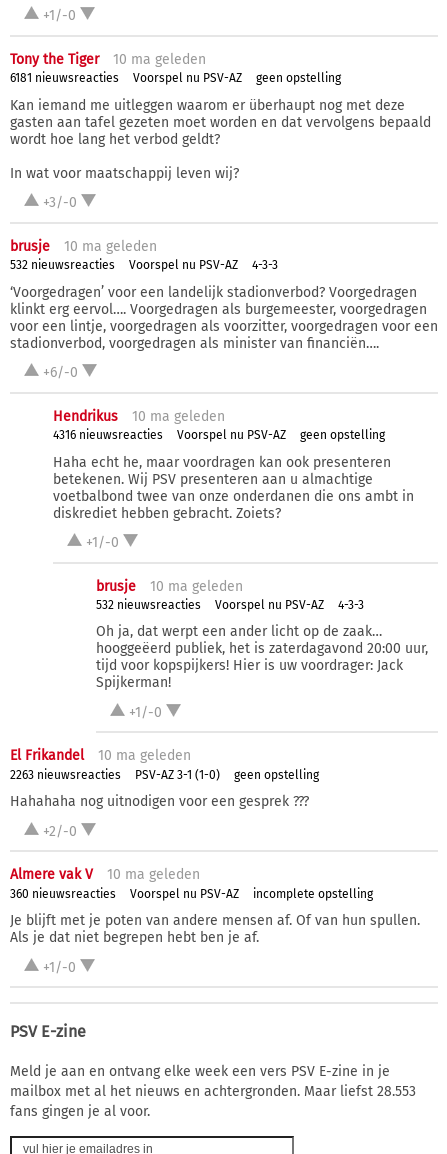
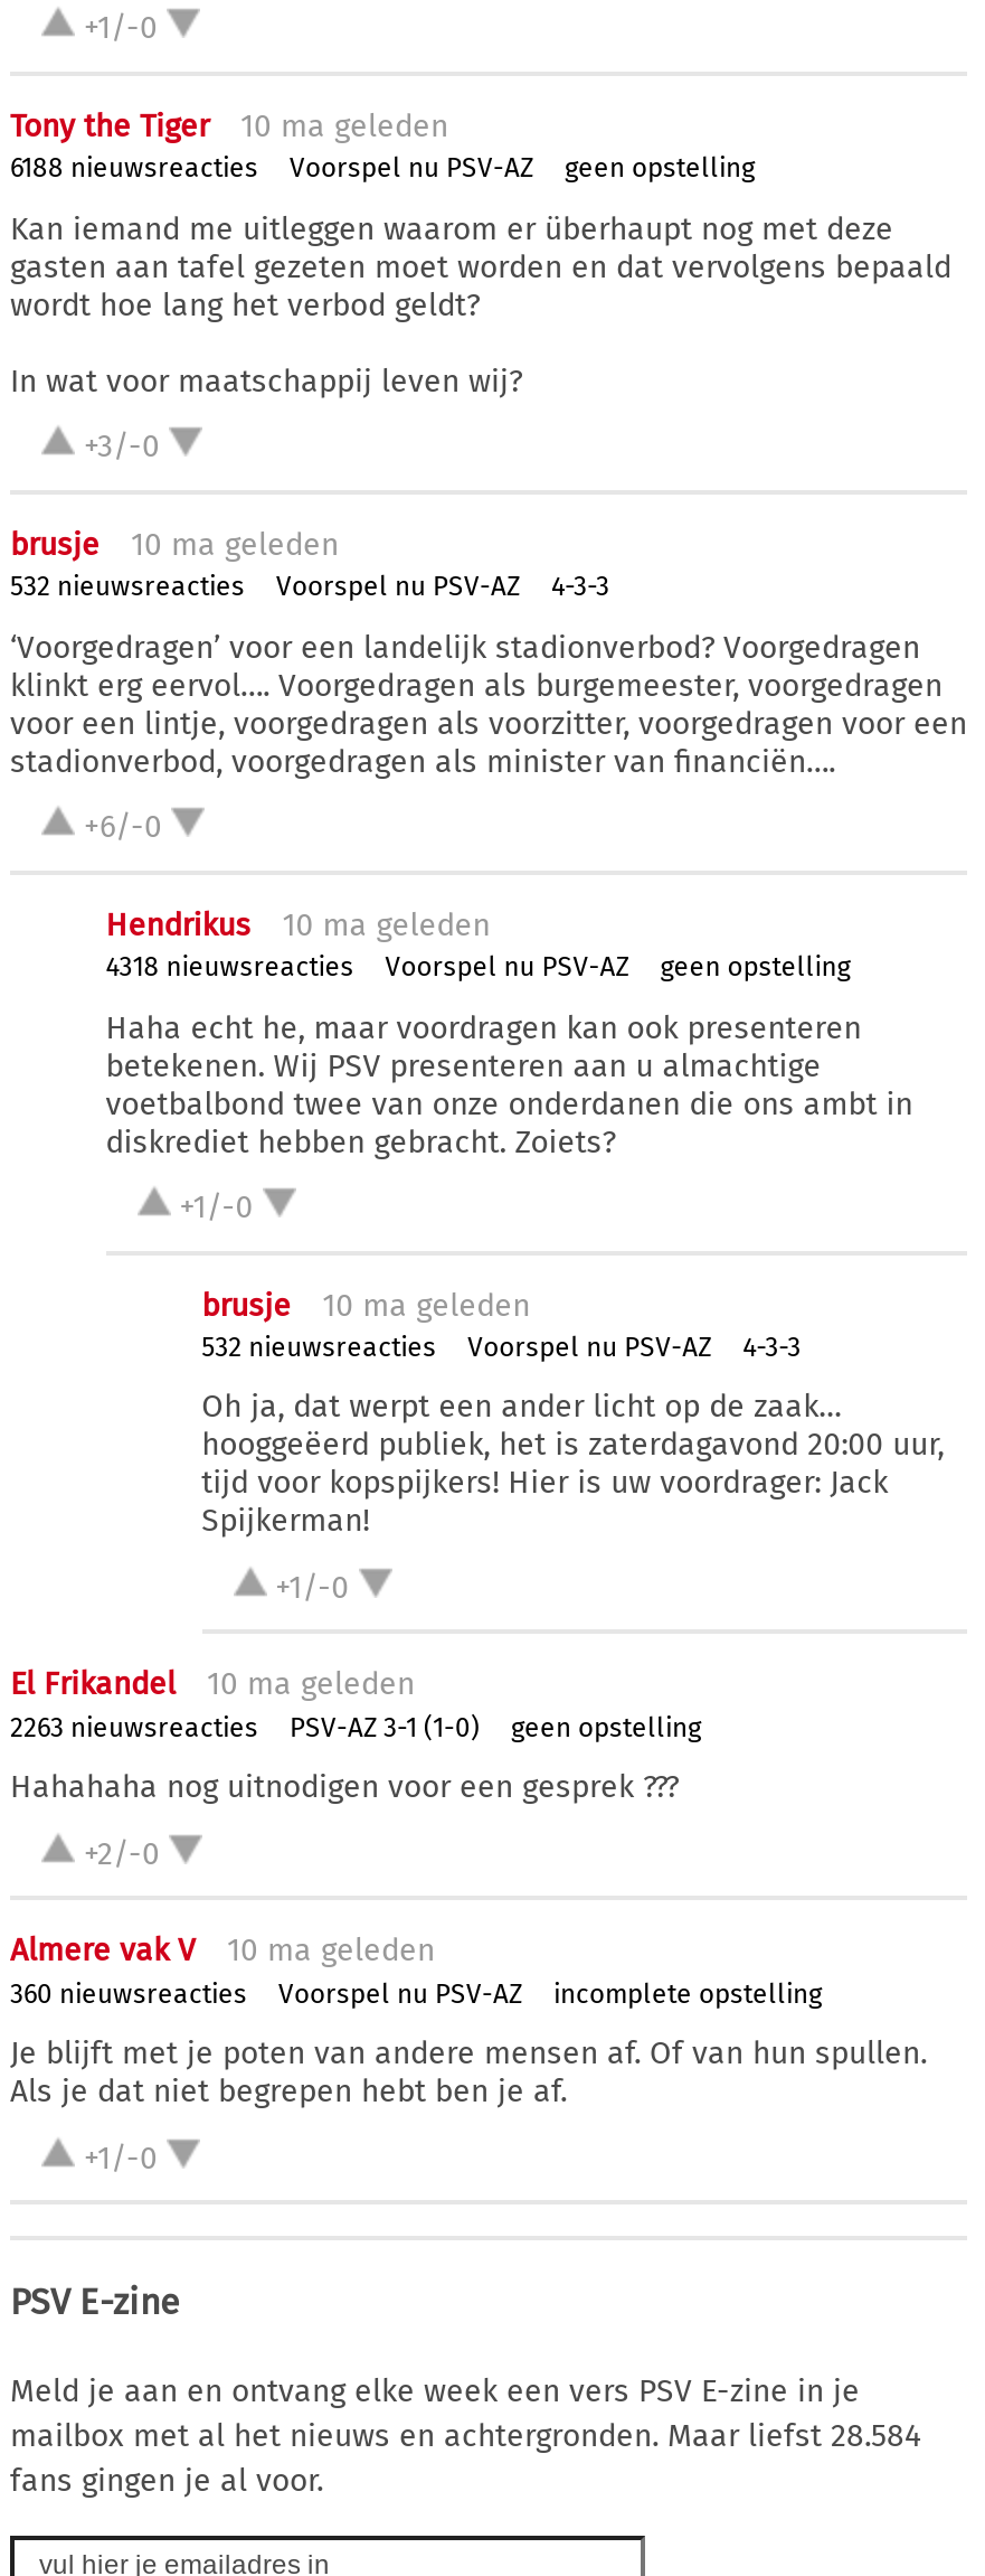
[10,71,119,85] 6181 nieuwsreacties -> [10,153,258,184] 6188 nieuwsreacties
[53,428,163,442] 4316 nieuwsreacties -> [106,951,354,983] 4318 nieuwsreacties
[10,1083,416,1100] mailbox met al het nieuws en achtergronden. Maar liefst 28.553 -> [10,2418,920,2456] mailbox met al het nieuws en achtergronden. Maar liefst 28.584

